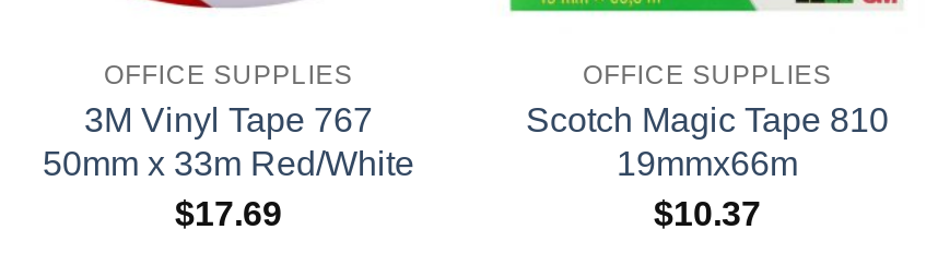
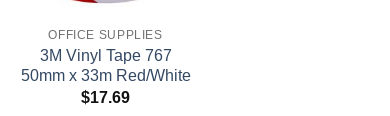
[526,60,889,232] OFFICE SUPPLIES | Scotch Magic Tape 810 | 19mmx66m | $10.37 -> none

